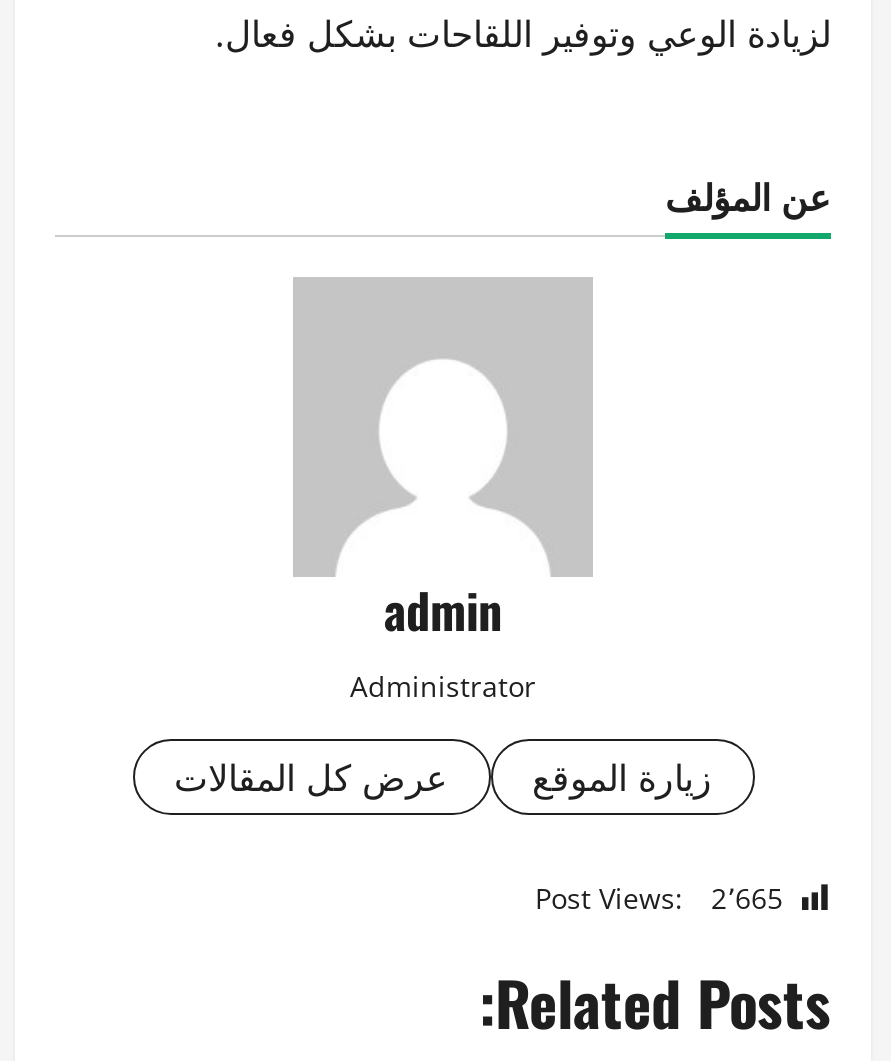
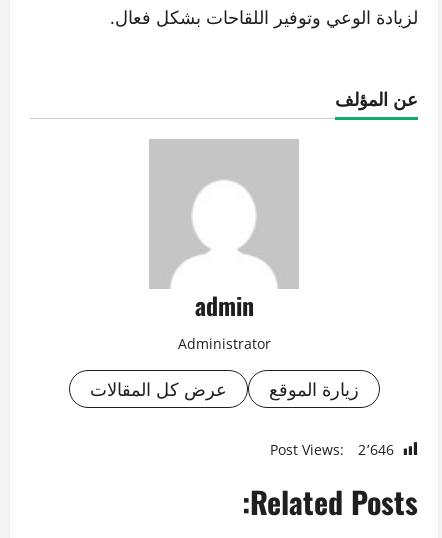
[535,879,783,917] Post Views: 2٬665 -> [270,440,394,459] Post Views: 2٬646

